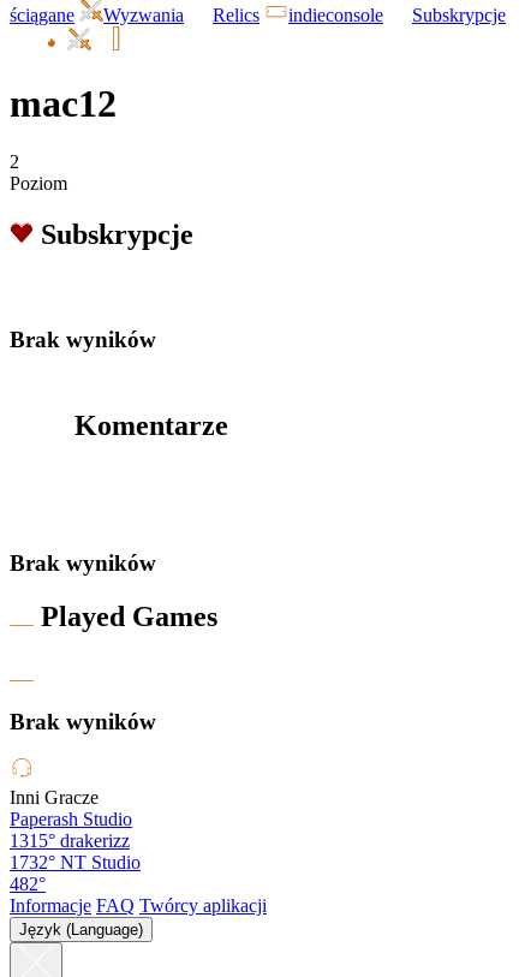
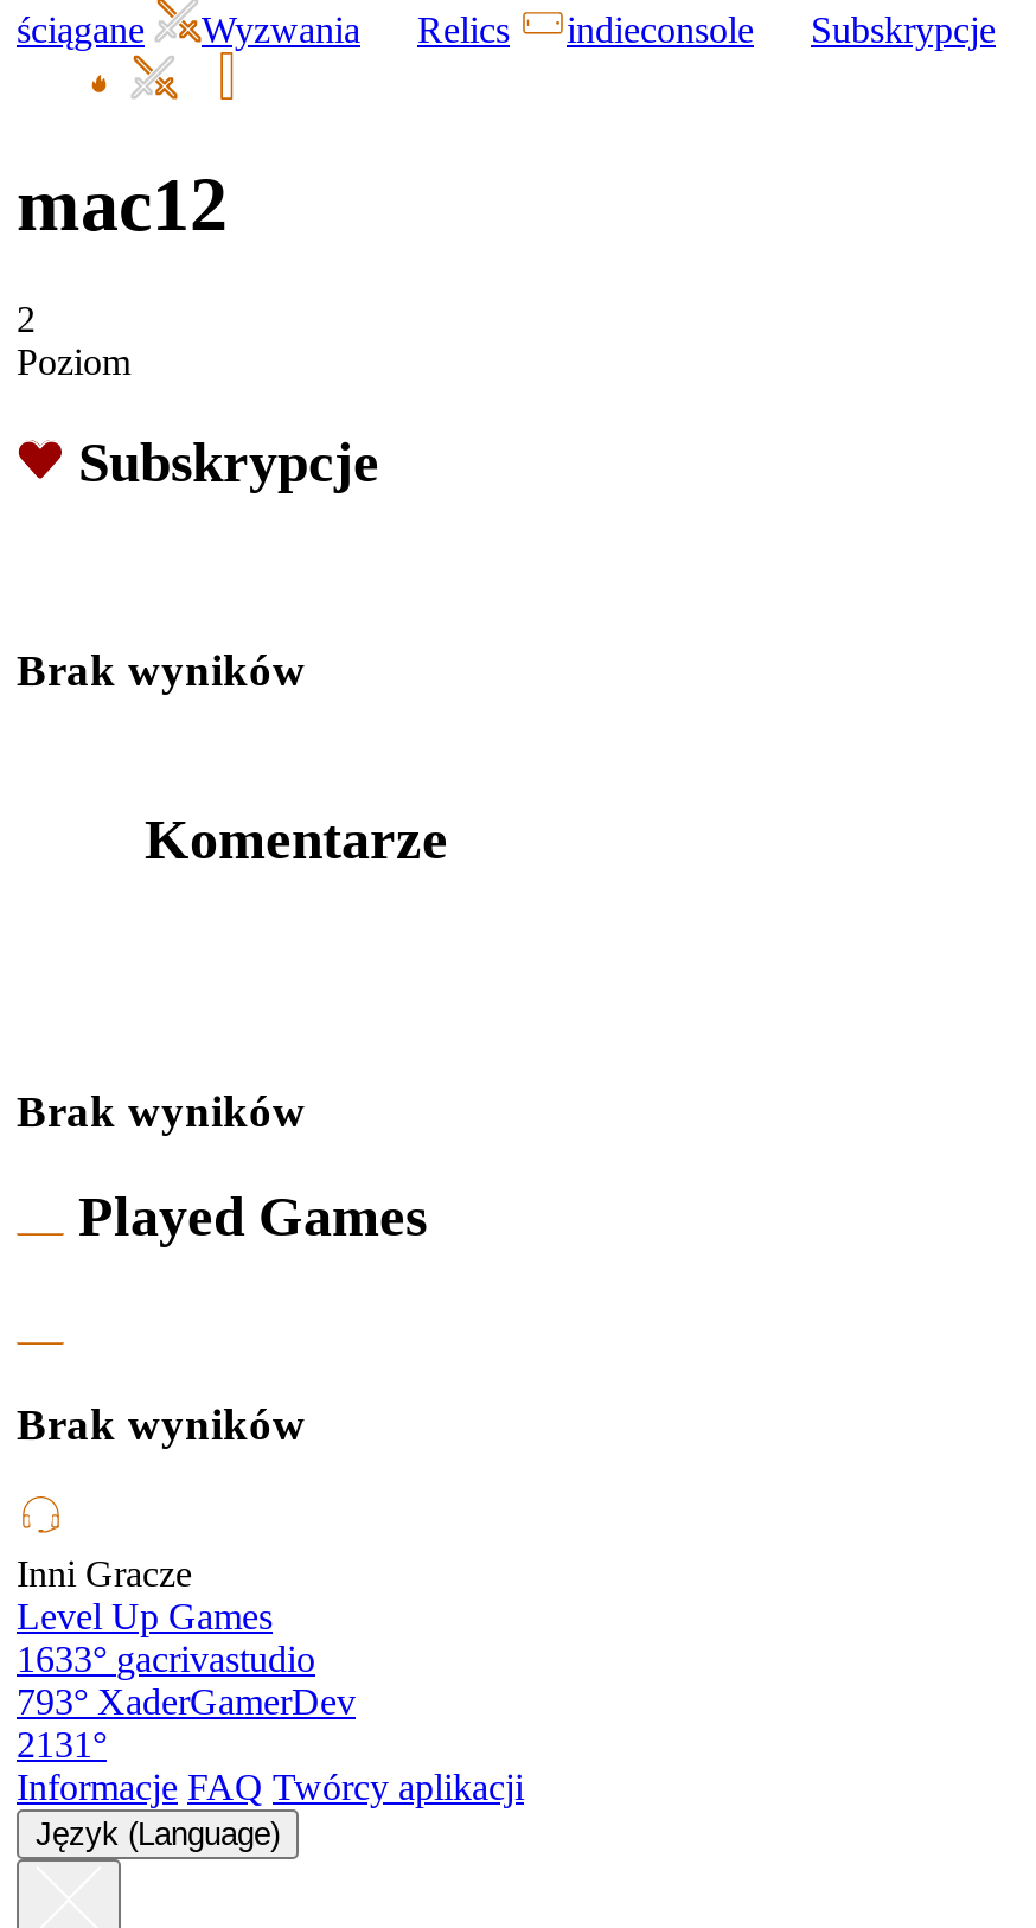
[10,808,141,894] Paperash Studio | 1315° drakerizz | 1732° NT Studio | 482° -> [17,1595,356,1763] Level Up Games | 1633° gacrivastudio | 793° XaderGamerDev | 2131°

